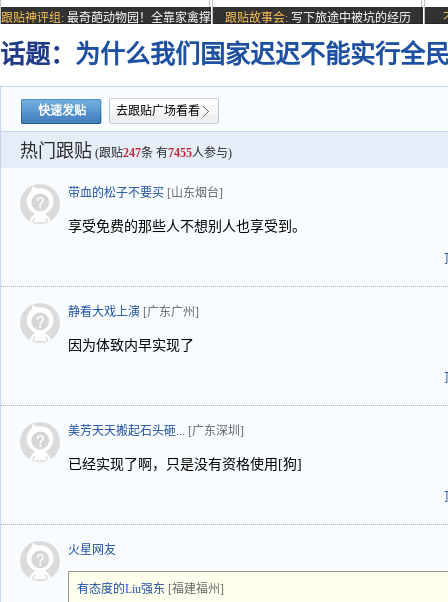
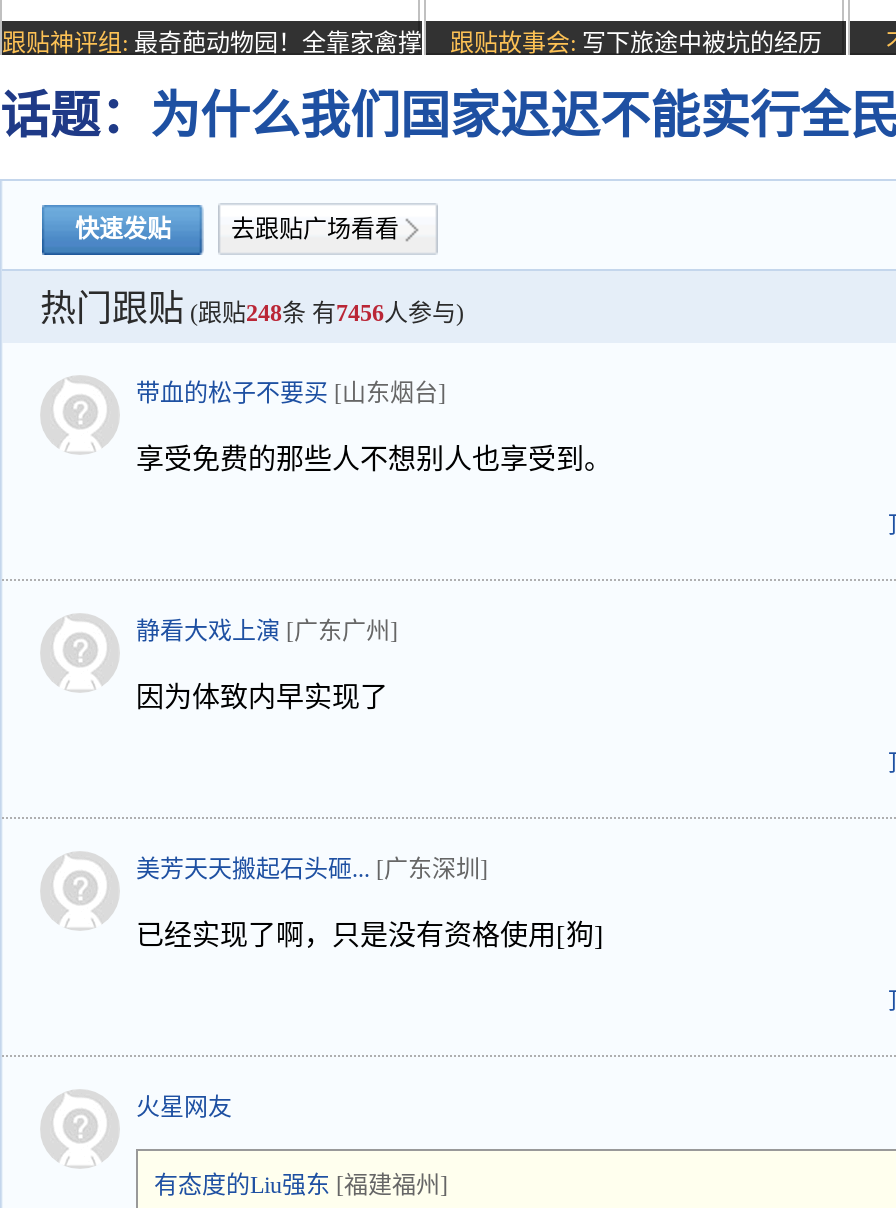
[20,141,232,161] 热门跟贴 (跟贴247条 有7455人参与) -> [40,289,464,329] 热门跟贴 (跟贴248条 有7456人参与)

